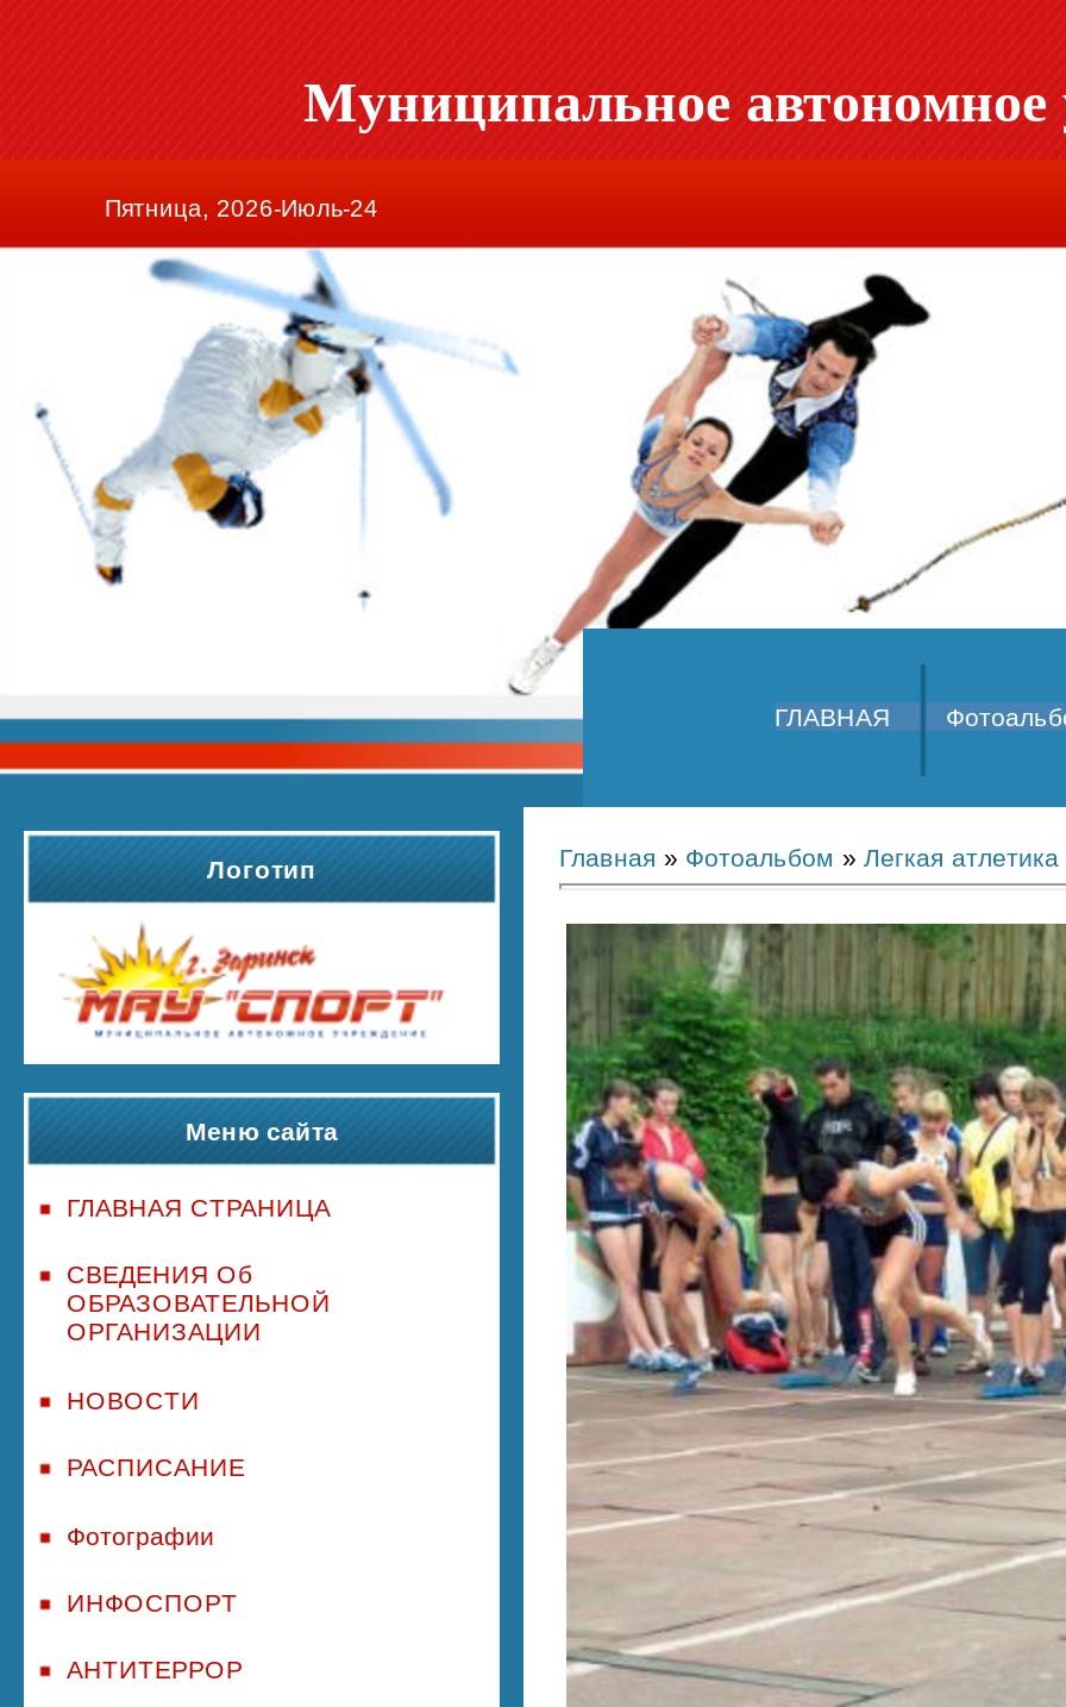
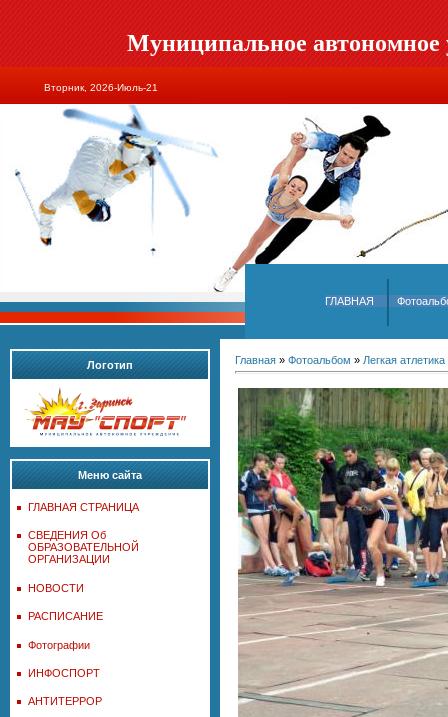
[105,195,378,221] Пятница, 2026-Июль-24 -> [44,82,158,93] Вторник, 2026-Июль-21

